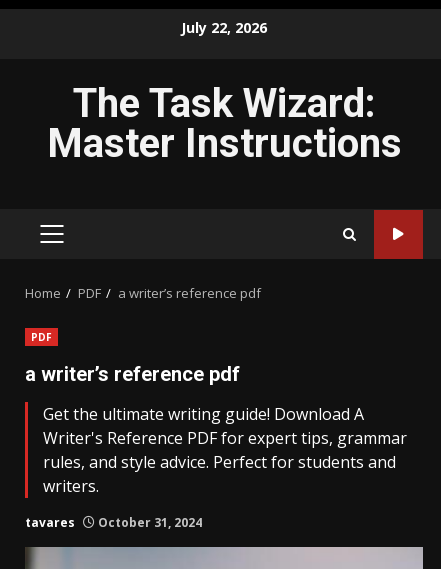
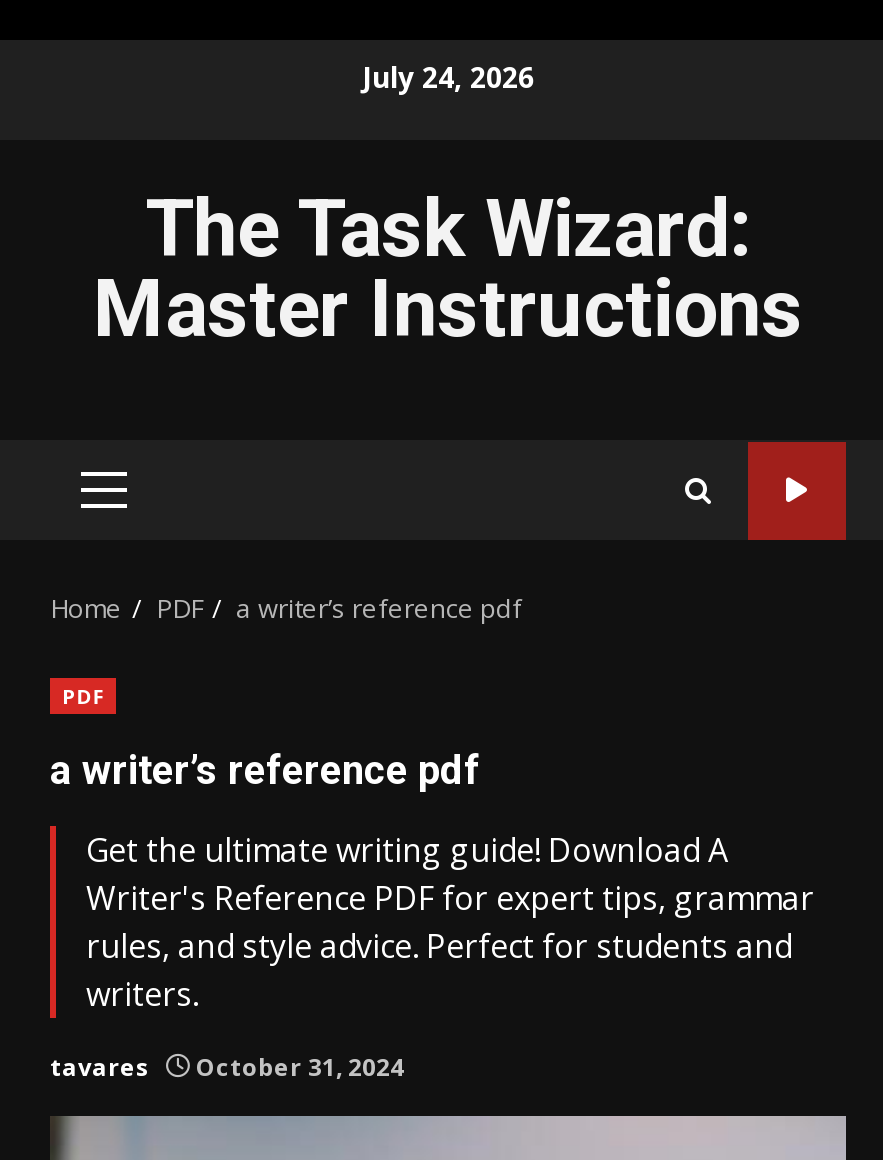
[181,17,267,36] July 22, 2026 -> [362,57,534,95] July 24, 2026

